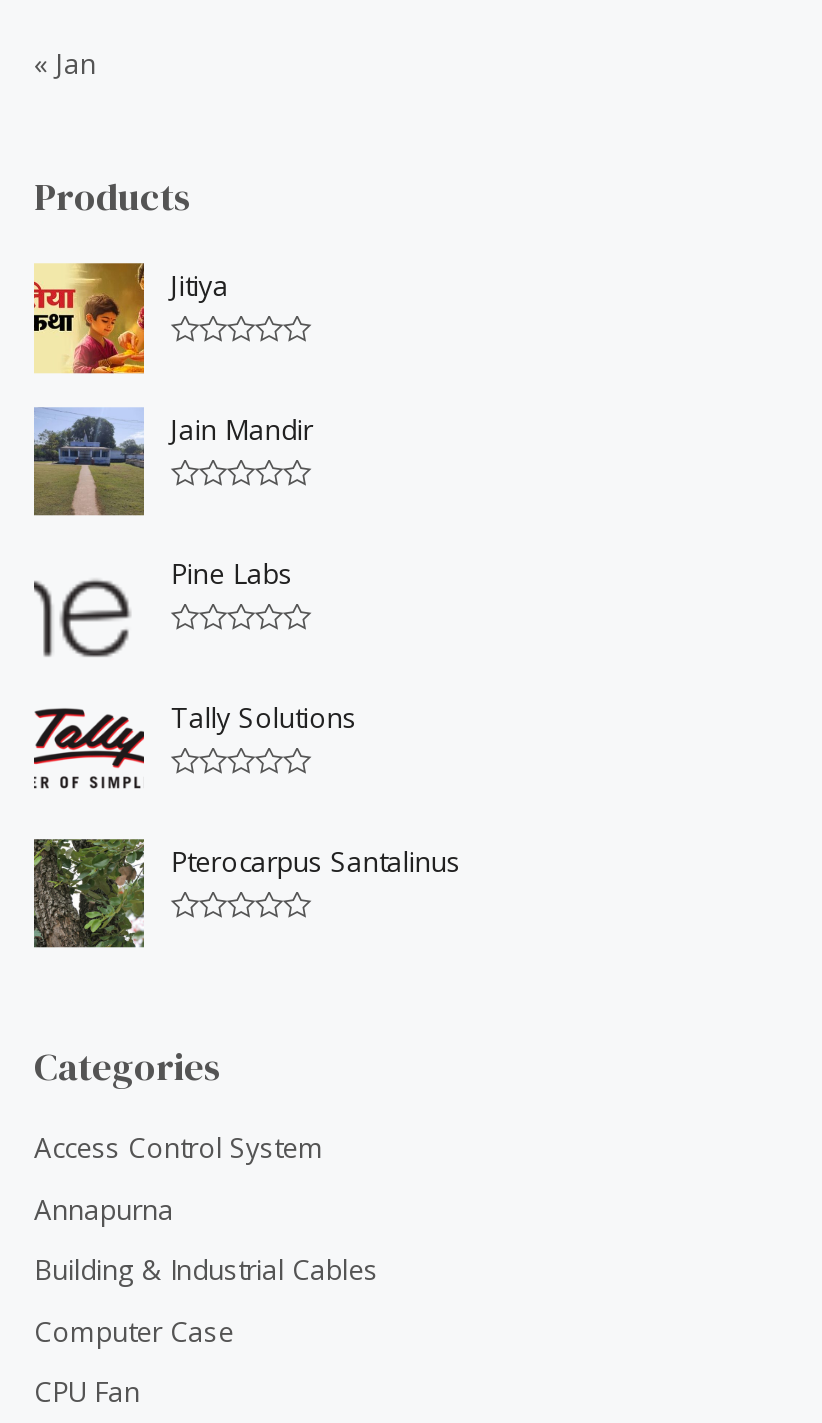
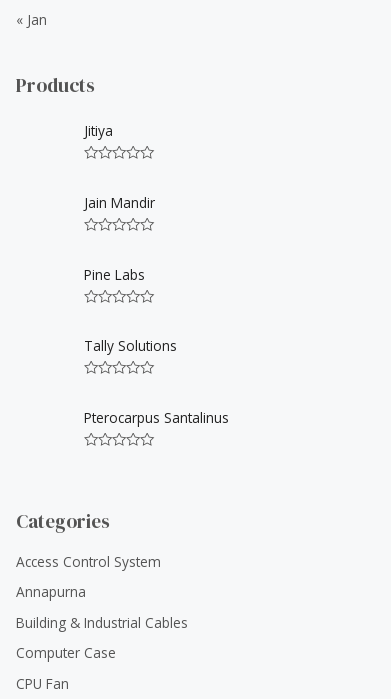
[32,261,146,375] [image] -> none
[32,405,146,517] [image] -> none
[32,577,132,659] [image] -> none
[32,705,146,791] [image] -> none
[32,837,146,949] [image] -> none

